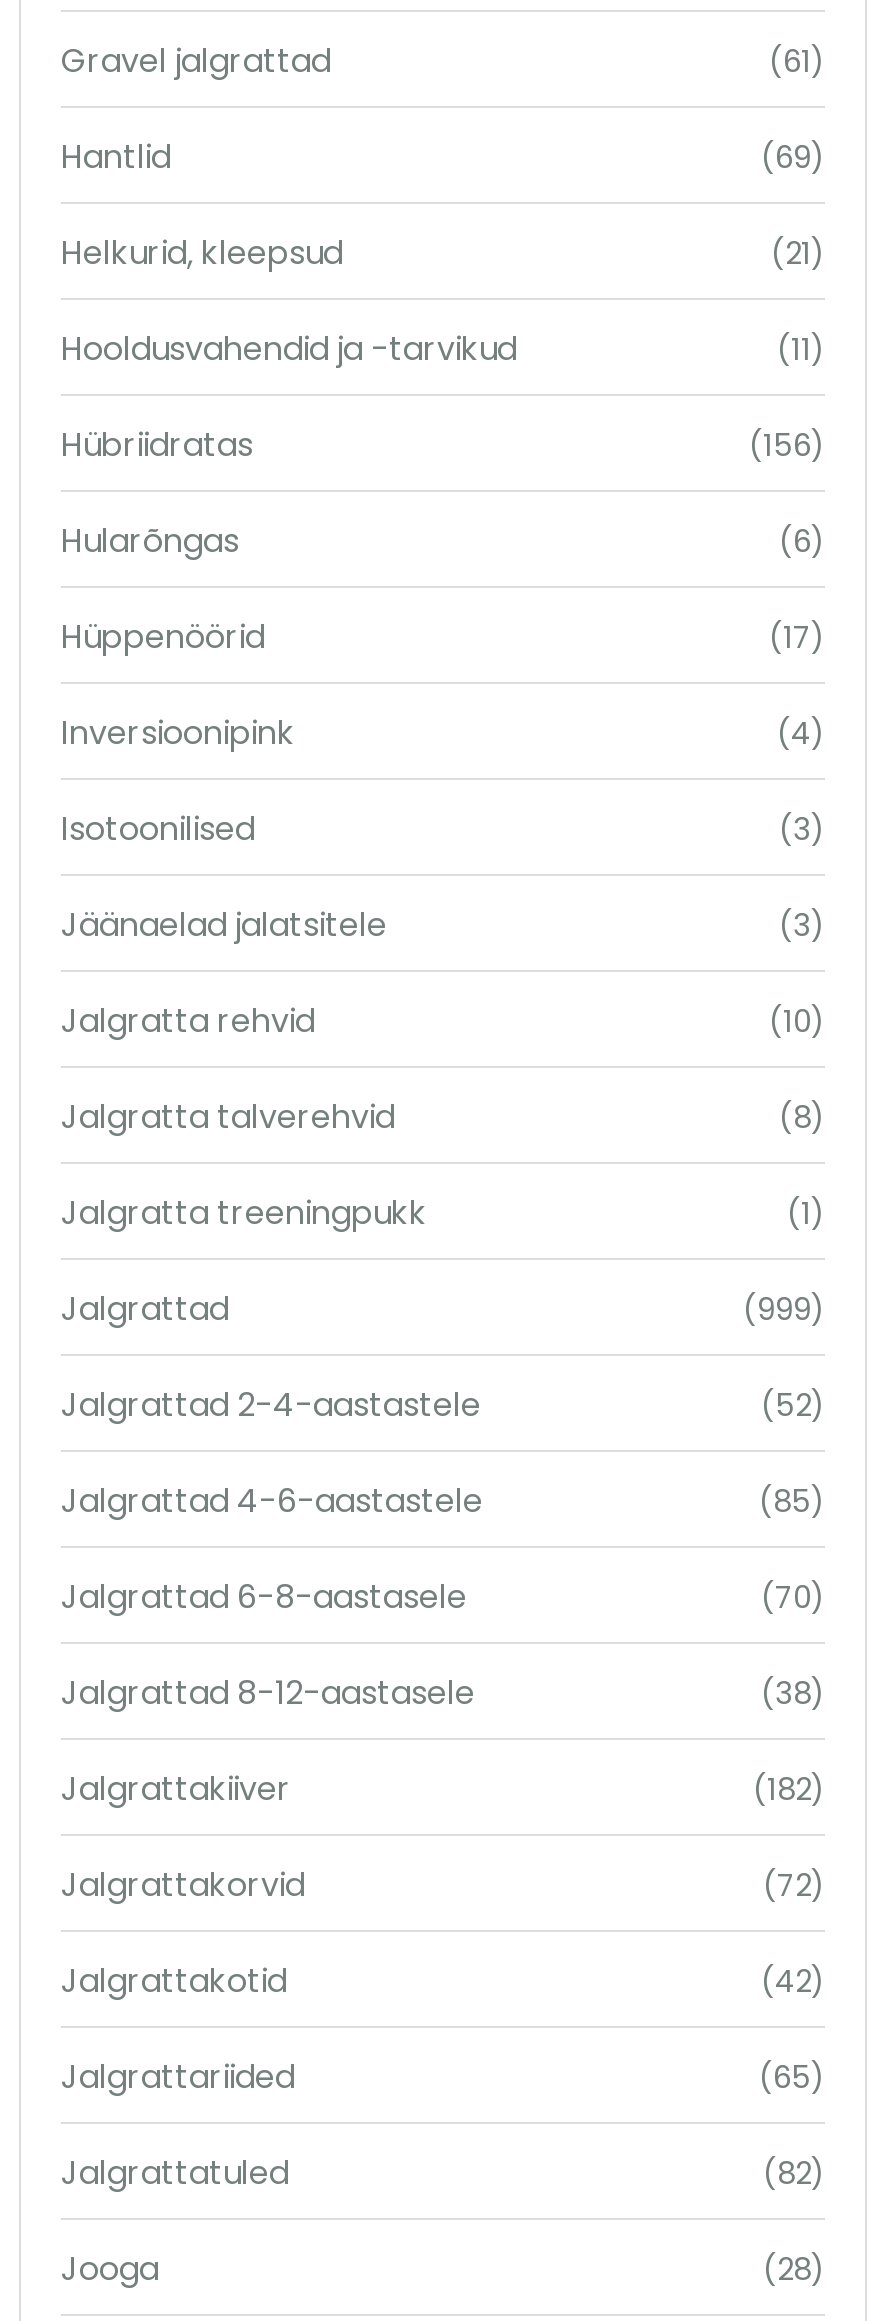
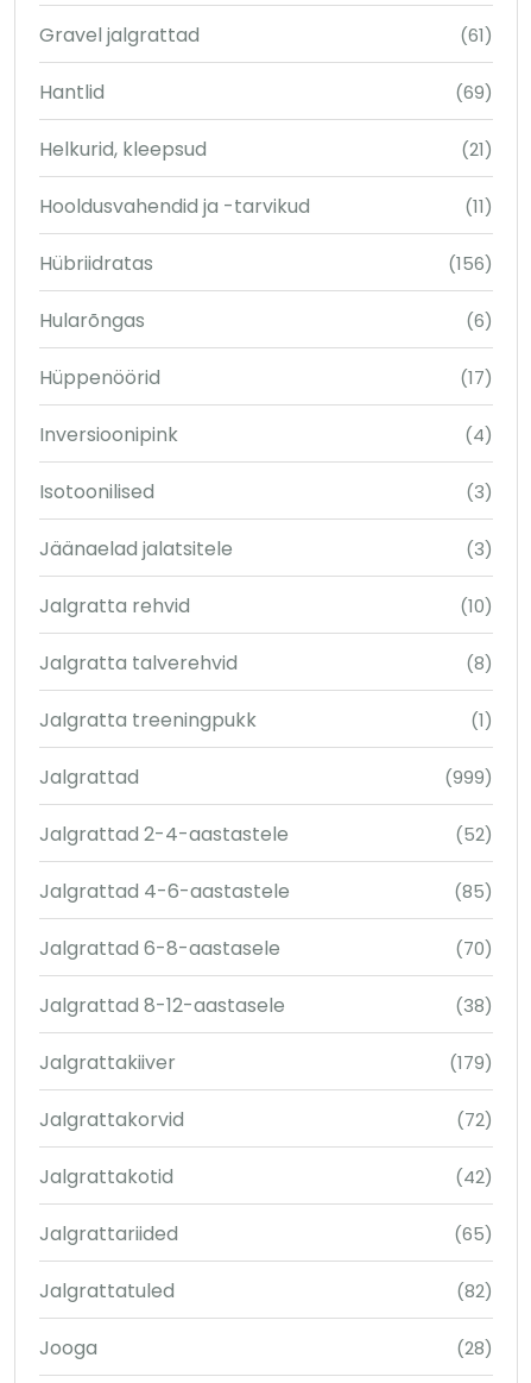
[753,1768,825,1810] (182) -> [449,1050,493,1075] (179)

